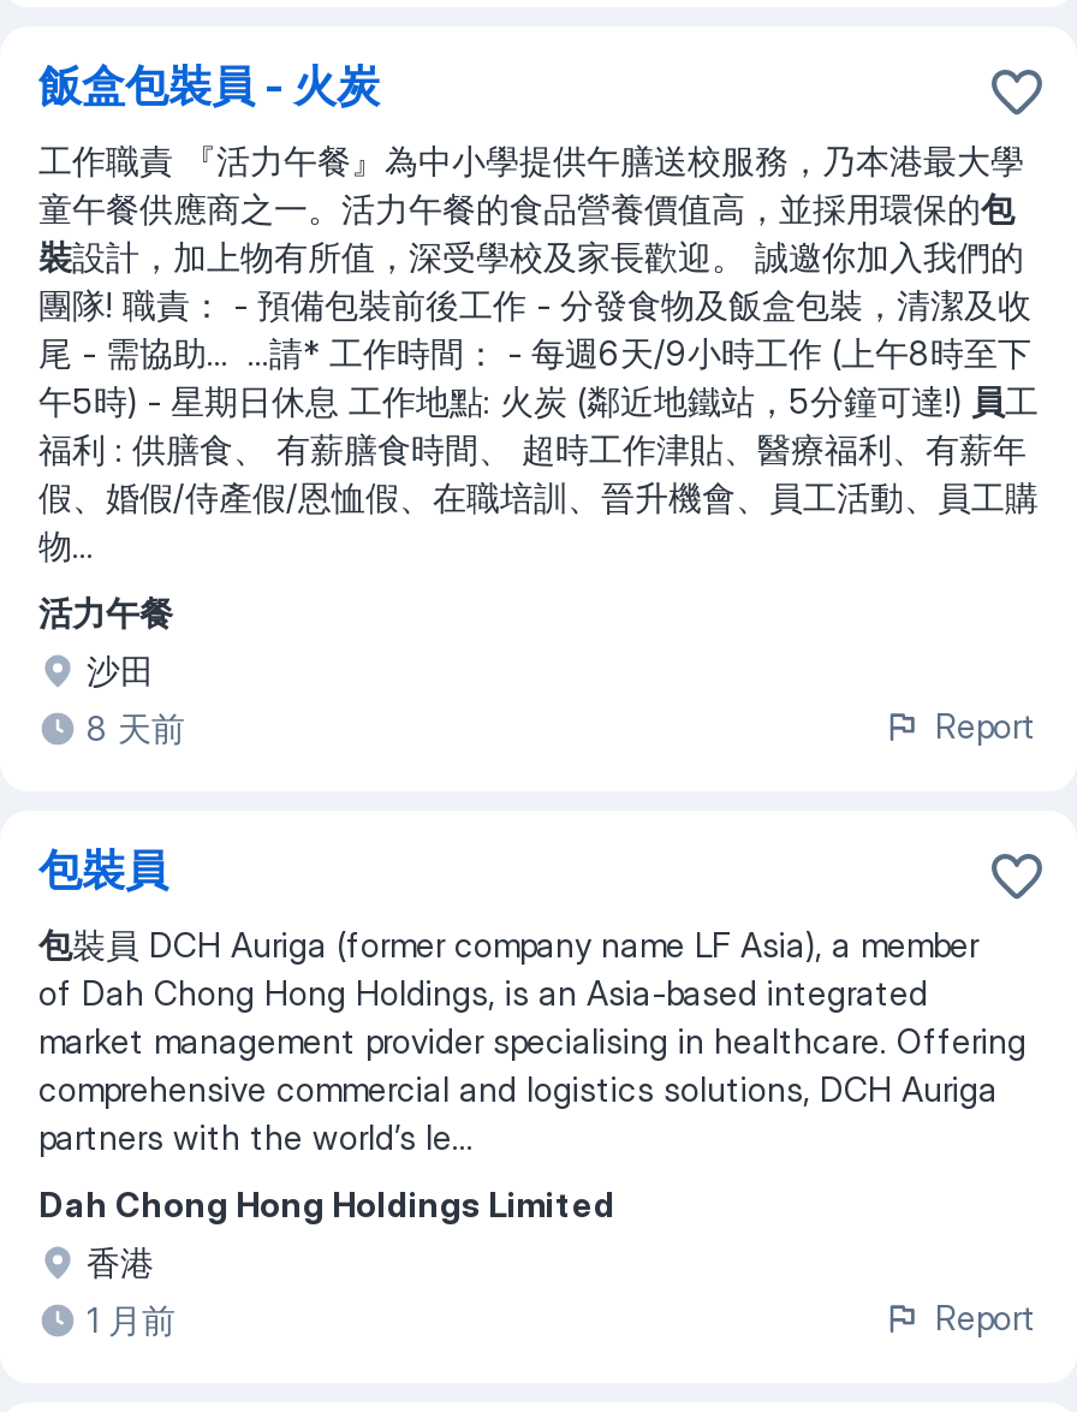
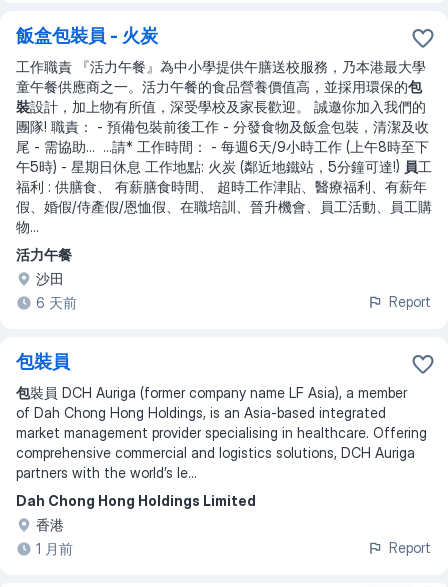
[87,707,185,748] 8 天前 -> [36,294,77,311] 6 天前

